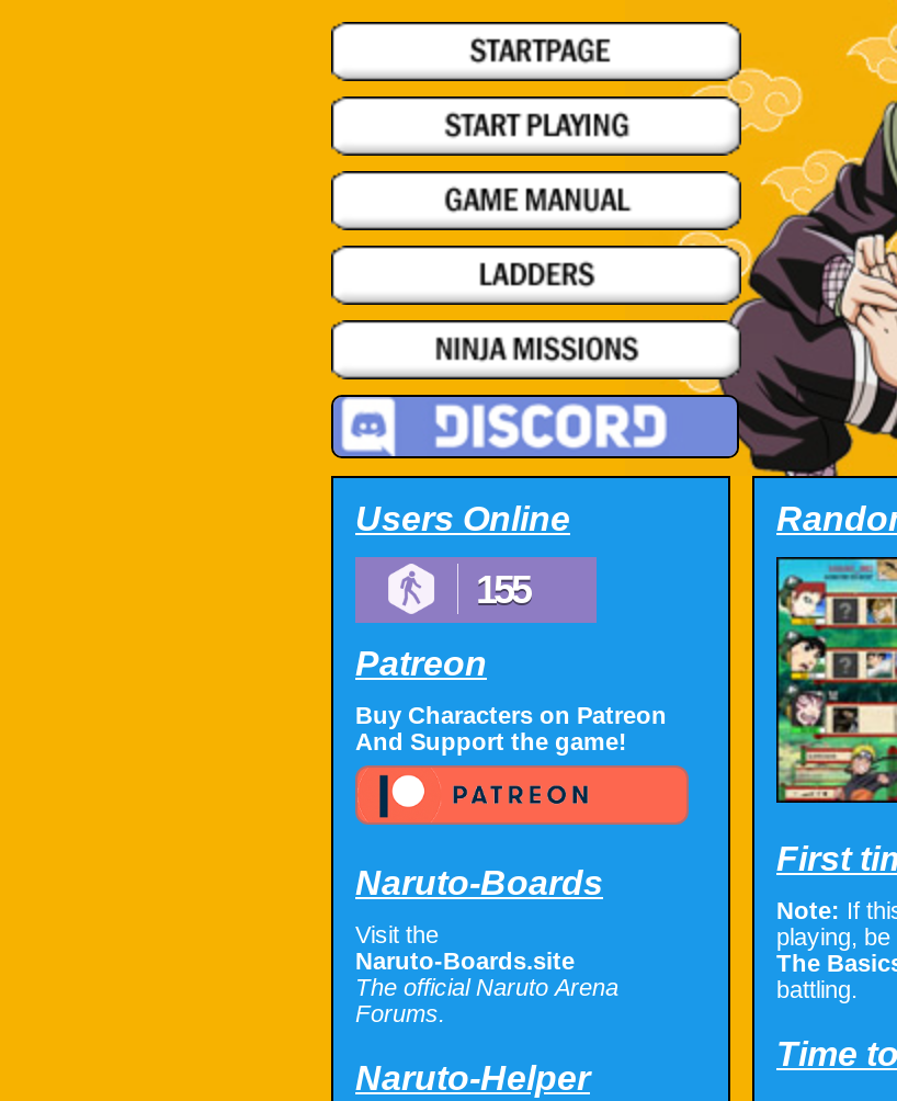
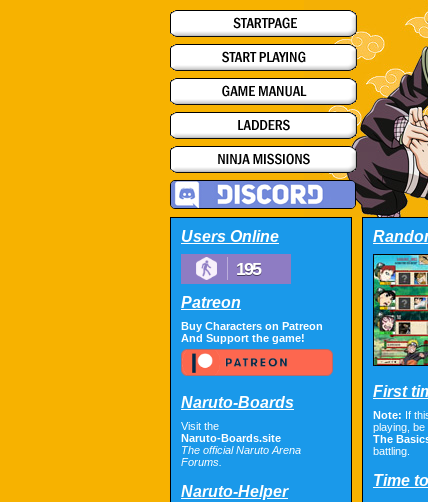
[476,568,529,612] 155 -> [236,259,260,279] 195

